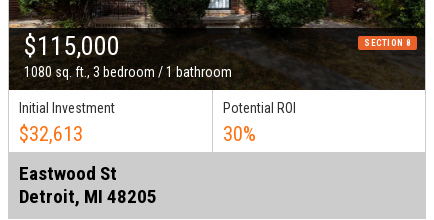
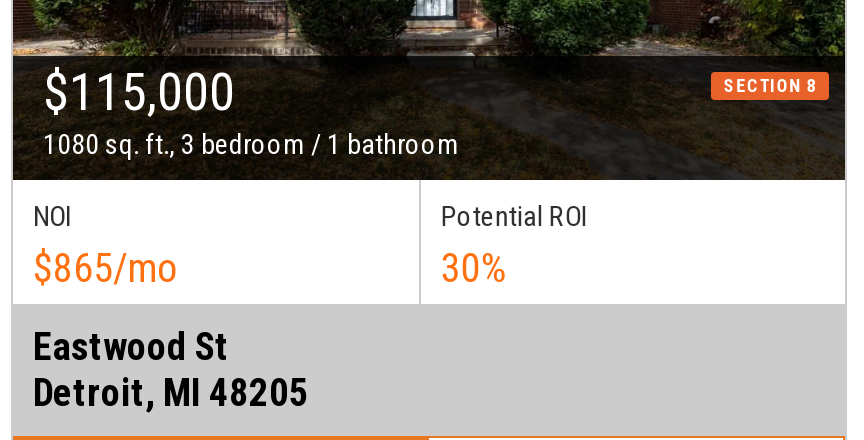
[19,100,115,146] Initial Investment | $32,613 -> [33,200,177,292] NOI | $865/mo

